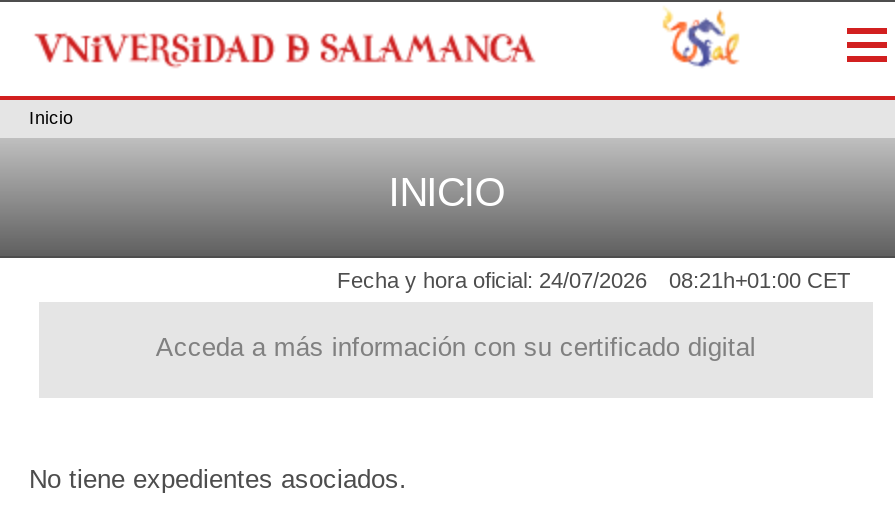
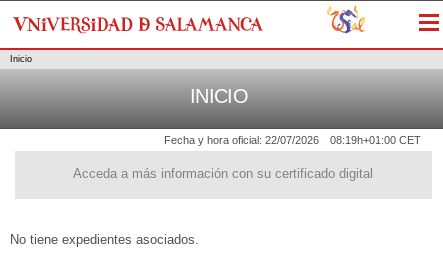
[337,269,647,293] Fecha y hora oficial: 24/07/2026 -> [164,134,319,146] Fecha y hora oficial: 22/07/2026
[669,269,851,293] 08:21h+01:00 CET -> [330,134,421,146] 08:19h+01:00 CET

